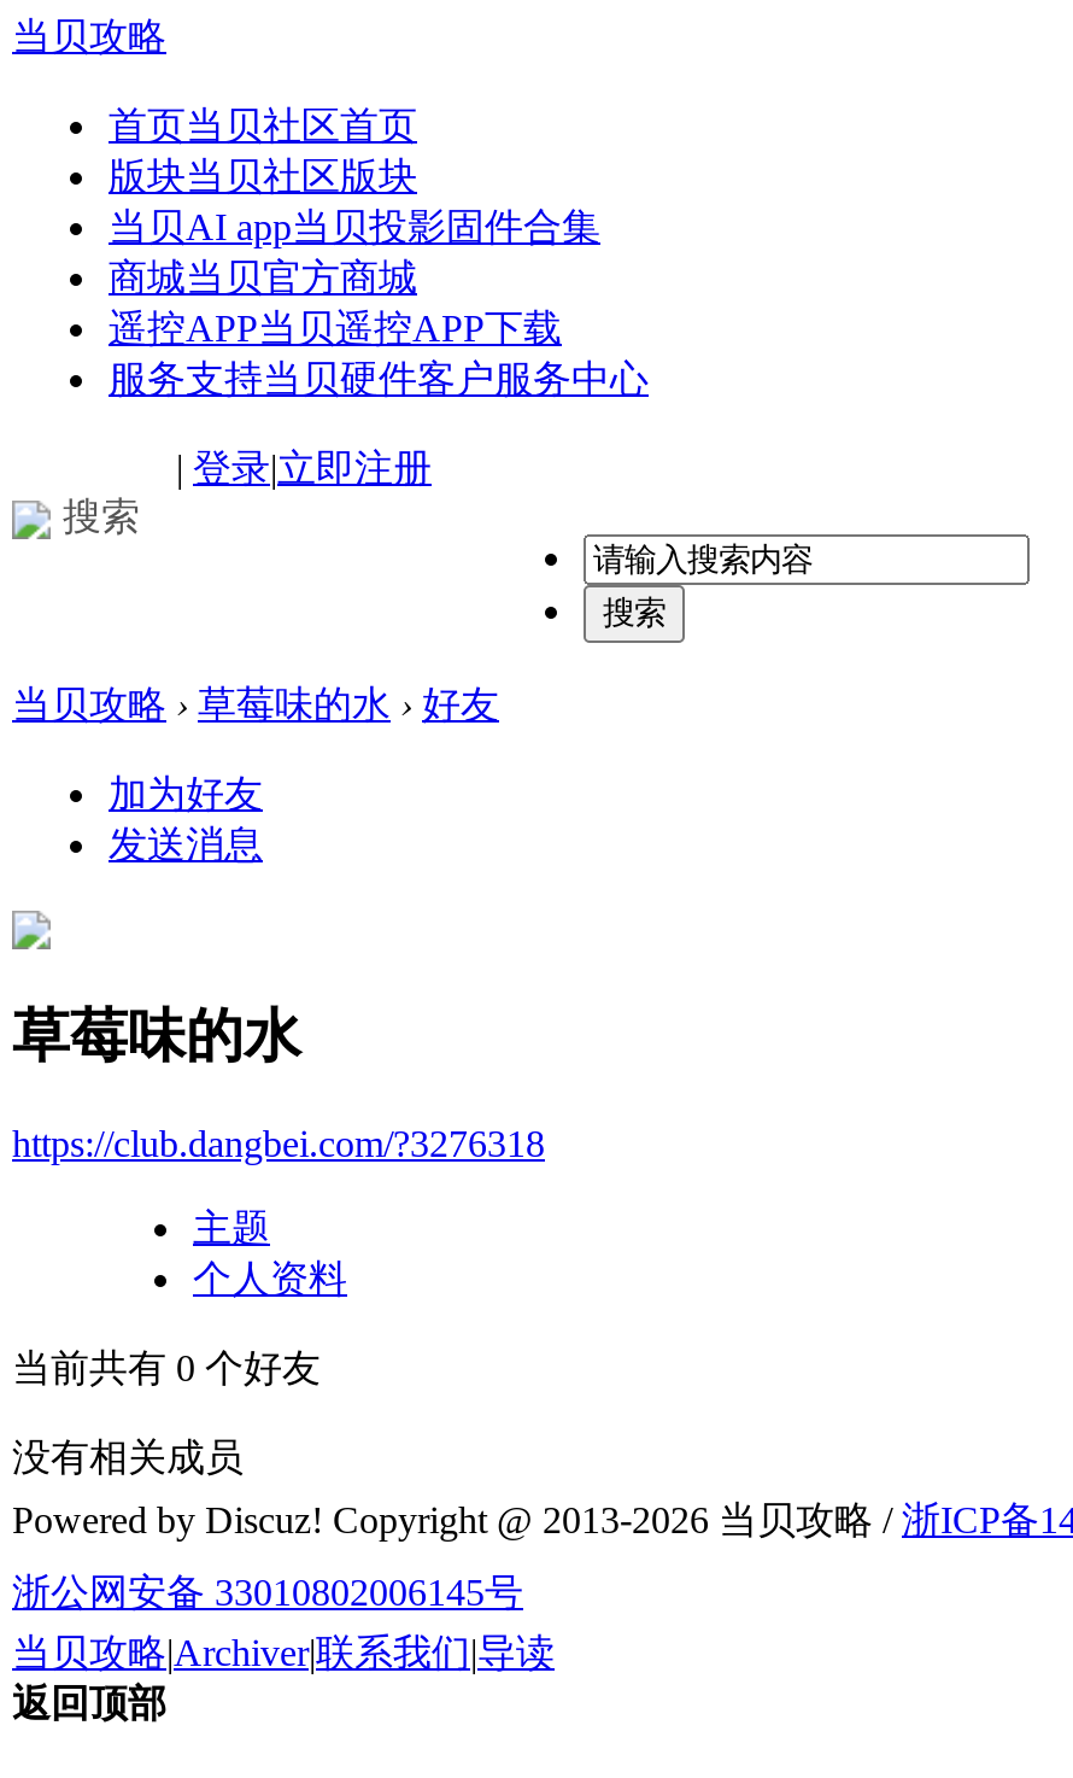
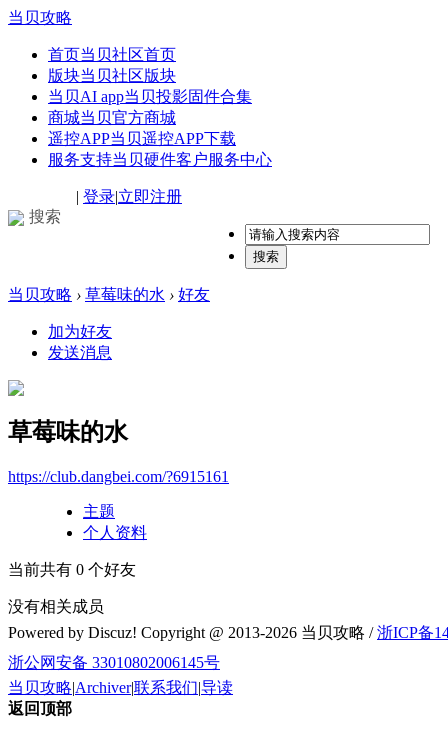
[12,1123,545,1164] https://club.dangbei.com/?3276318 -> [8,468,229,485] https://club.dangbei.com/?6915161

